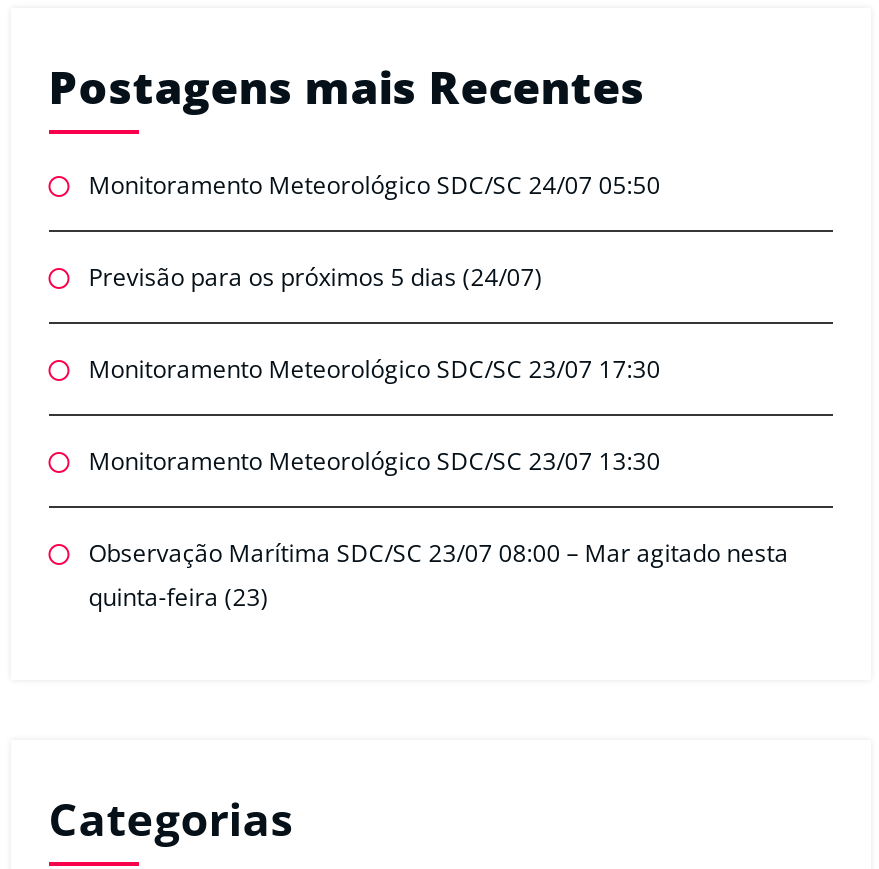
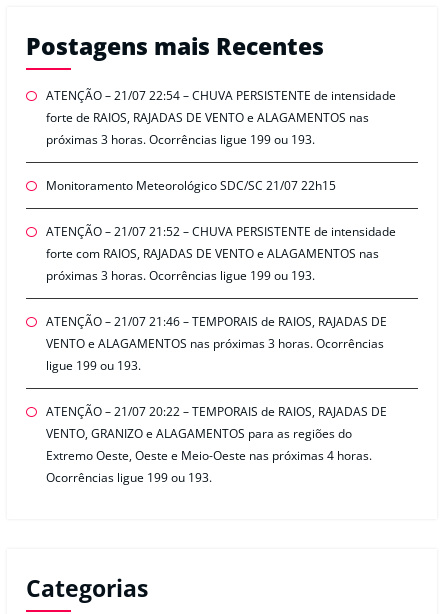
[89,169,661,203] Monitoramento Meteorológico SDC/SC 24/07 05:50 -> [46,87,396,148] ATENÇÃO – 21/07 22:54 – CHUVA PERSISTENTE de intensidade | forte de RAIOS, RAJADAS DE VENTO e ALAGAMENTOS nas | próximas 3 horas. Ocorrências ligue 199 ou 193.
[89,261,543,295] Previsão para os próximos 5 dias (24/07) -> [46,177,336,194] Monitoramento Meteorológico SDC/SC 21/07 22h15
[89,353,661,387] Monitoramento Meteorológico SDC/SC 23/07 17:30 -> [46,223,396,284] ATENÇÃO – 21/07 21:52 – CHUVA PERSISTENTE de intensidade | forte com RAIOS, RAJADAS DE VENTO e ALAGAMENTOS nas | próximas 3 horas. Ocorrências ligue 199 ou 193.
[89,445,661,479] Monitoramento Meteorológico SDC/SC 23/07 13:30 -> [46,313,387,374] ATENÇÃO – 21/07 21:46 – TEMPORAIS de RAIOS, RAJADAS DE | VENTO e ALAGAMENTOS nas próximas 3 horas. Ocorrências | ligue 199 ou 193.
[89,537,789,615] Observação Marítima SDC/SC 23/07 08:00 – Mar agitado nesta | quinta-feira (23) -> [46,403,387,486] ATENÇÃO – 21/07 20:22 – TEMPORAIS de RAIOS, RAJADAS DE | VENTO, GRANIZO e ALAGAMENTOS para as regiões do | Extremo Oeste, Oeste e Meio-Oeste nas próximas 4 horas. | Ocorrências ligue 199 ou 193.

